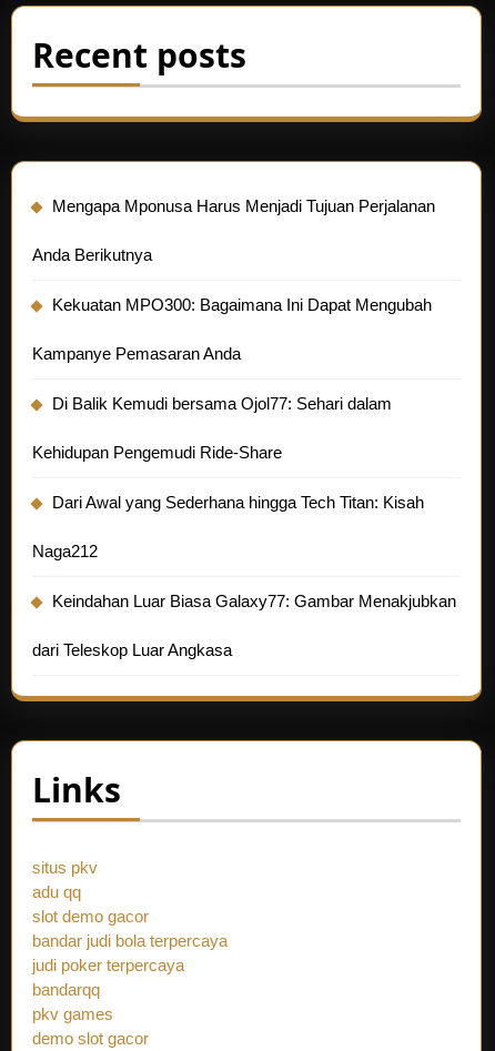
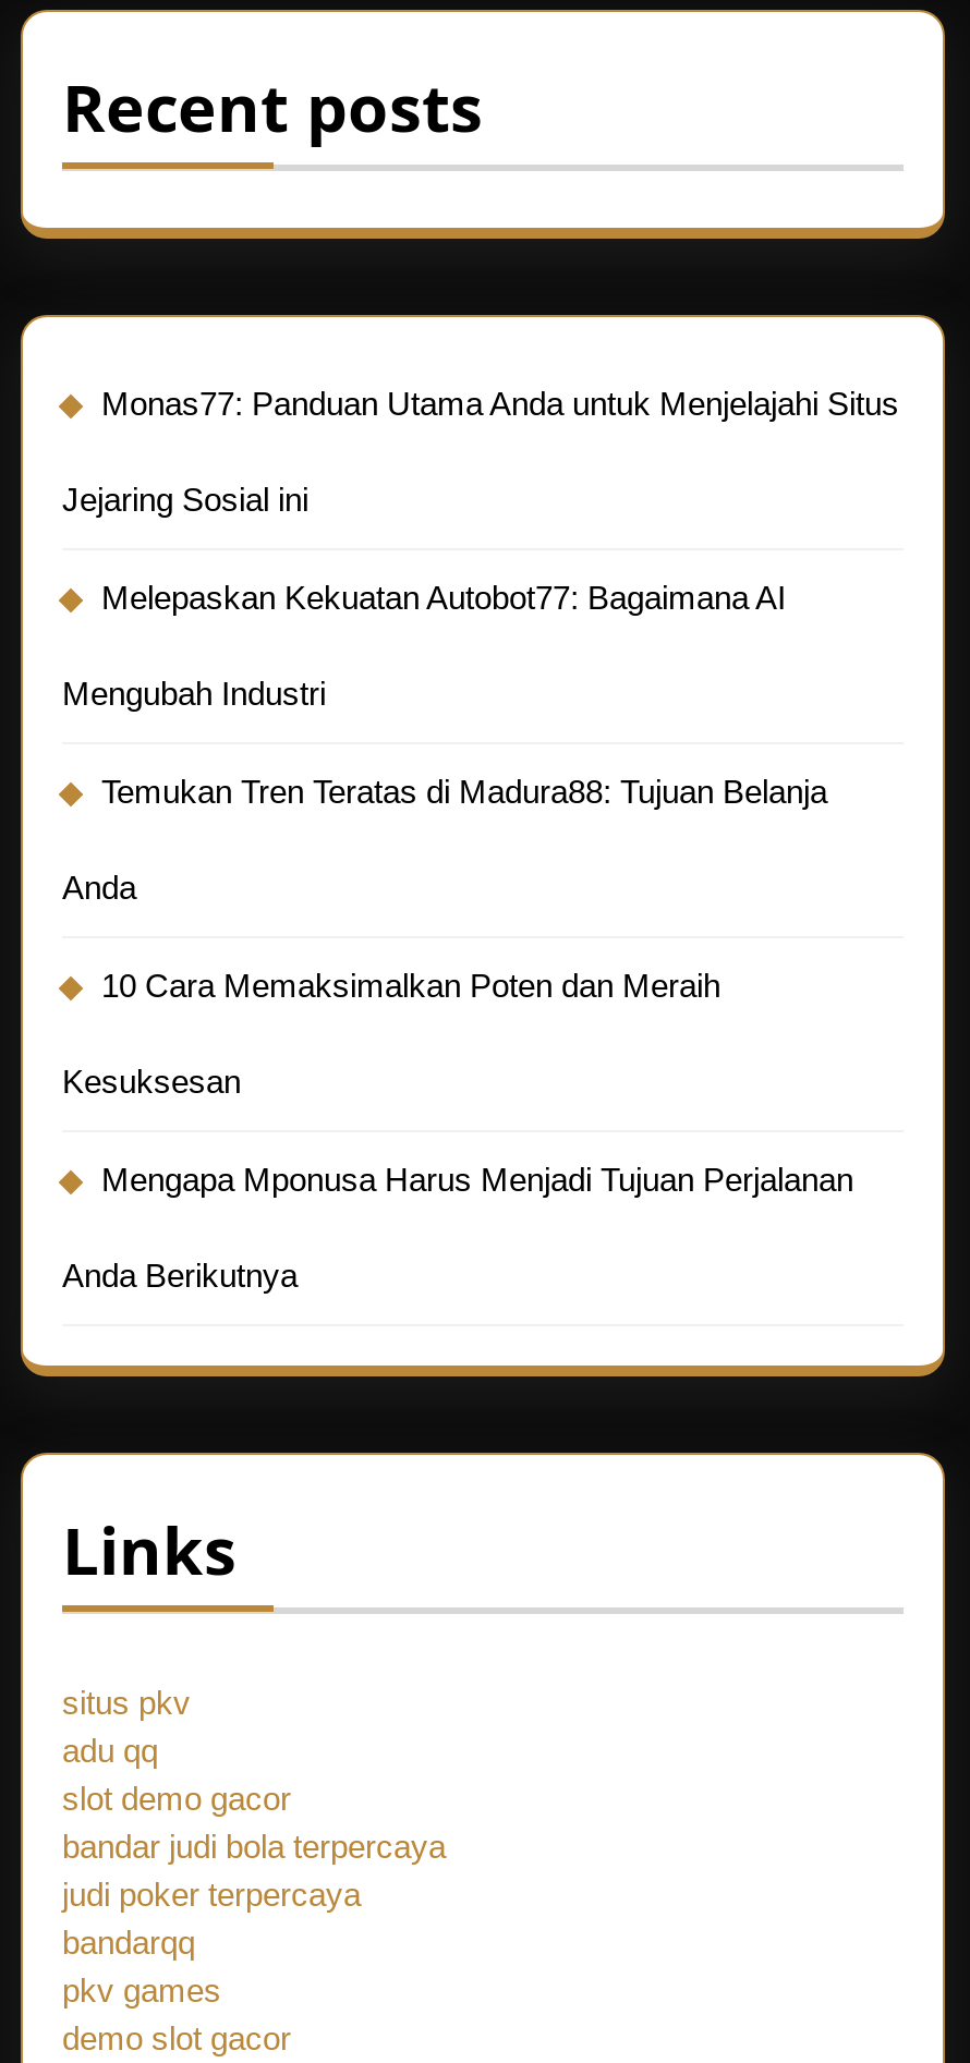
none -> [62,384,899,1099] Monas77: Panduan Utama Anda untuk Menjelajahi Situs | Jejaring Sosial ini | Melepaskan Kekuatan Autobot77: Bagaimana AI | Mengubah Industri | Temukan Tren Teratas di Madura88: Tujuan Belanja | Anda | 10 Cara Memaksimalkan Poten dan Meraih | Kesuksesan
moved [32,196,435,264] -> [62,1160,853,1293]: Mengapa Mponusa Harus Menjadi Tujuan Perjalanan | Anda Berikutnya
[32,295,456,659] Kekuatan MPO300: Bagaimana Ini Dapat Mengubah | Kampanye Pemasaran Anda | Di Balik Kemudi bersama Ojol77: Sehari dalam | Kehidupan Pengemudi Ride-Share | Dari Awal yang Sederhana hingga Tech Titan: Kisah | Naga212 | Keindahan Luar Biasa Galaxy77: Gambar Menakjubkan | dari Teleskop Luar Angkasa -> none

